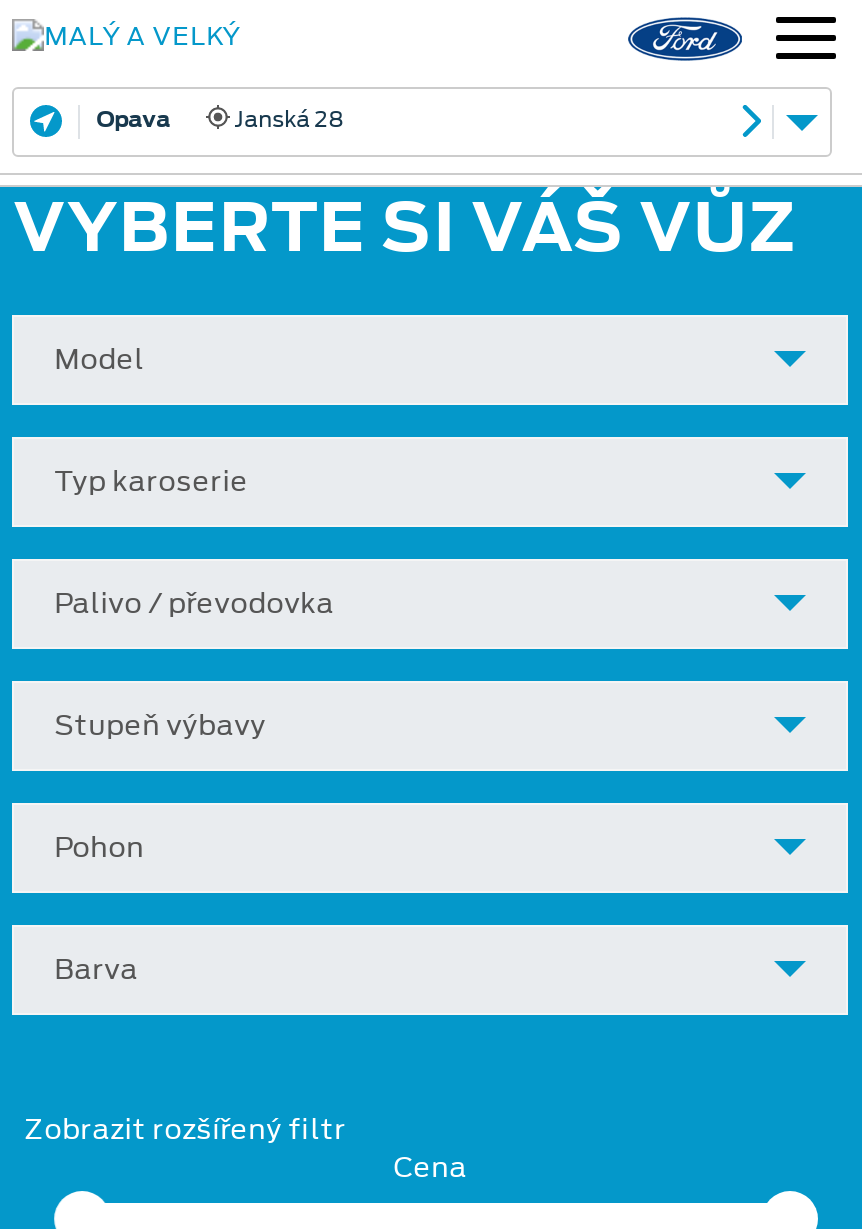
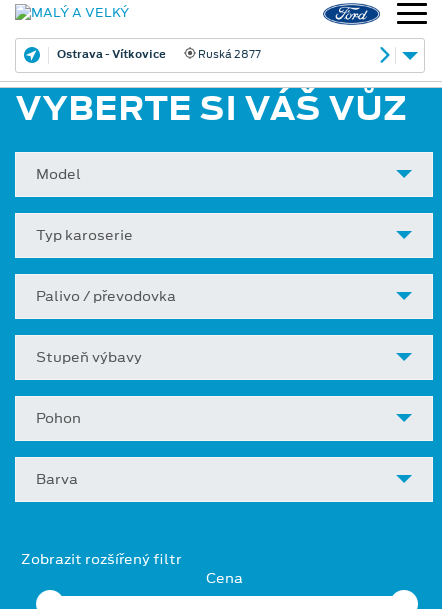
[96,102,344,134] Opava | Janská 28 -> [57,45,261,61] Ostrava - Vítkovice | Ruská 2877

